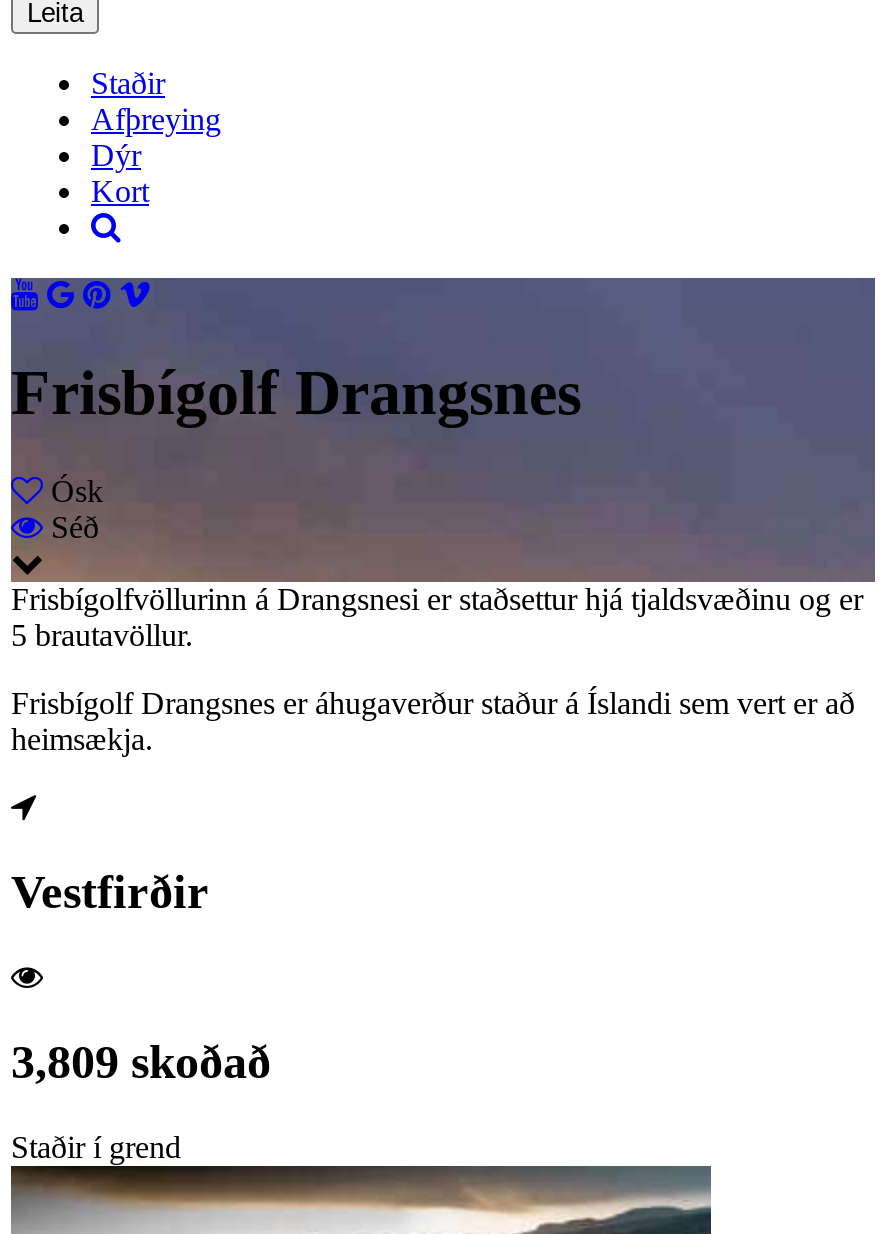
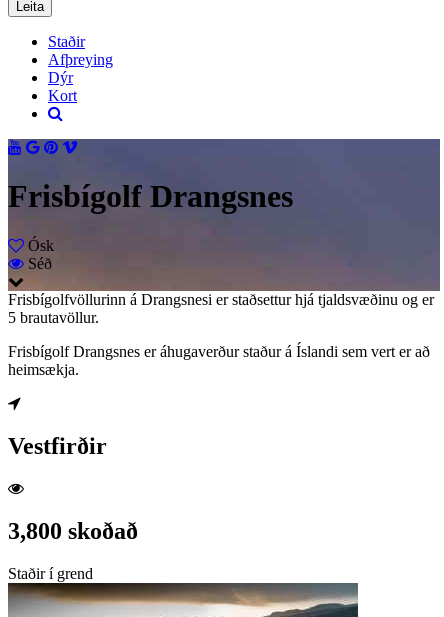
[11,1035,271,1087] 3,809 skoðað -> [8,518,138,544] 3,800 skoðað

